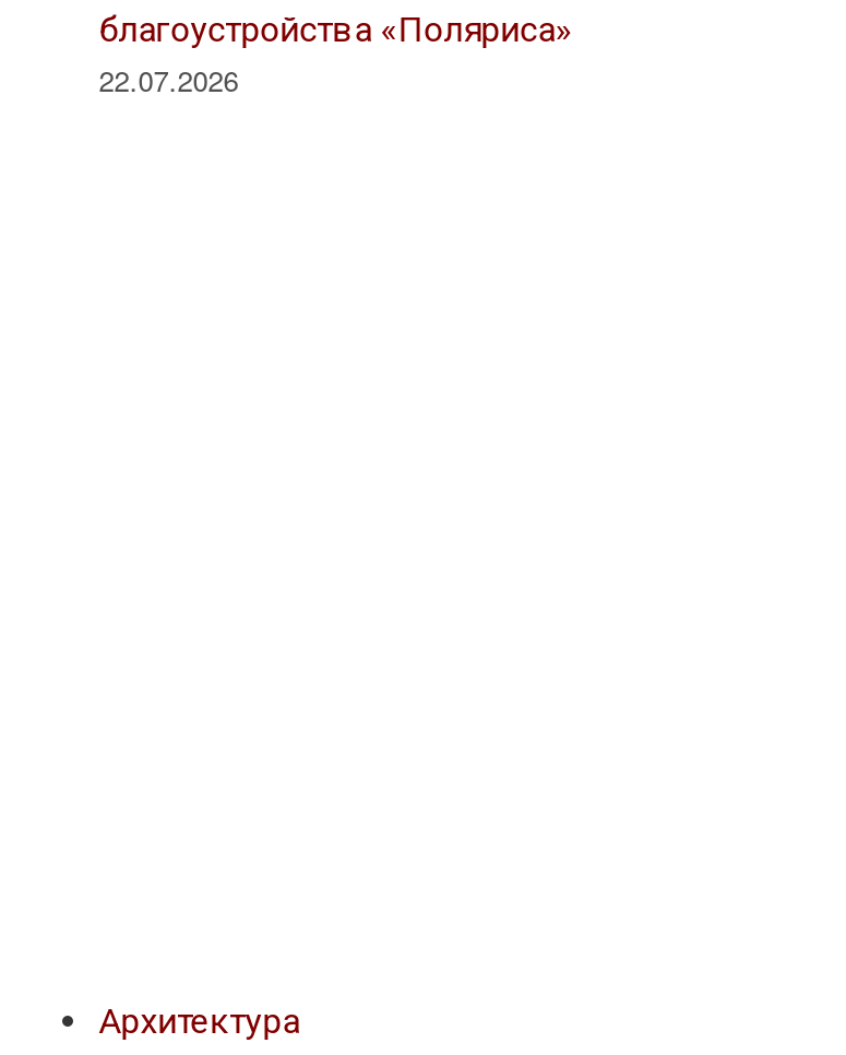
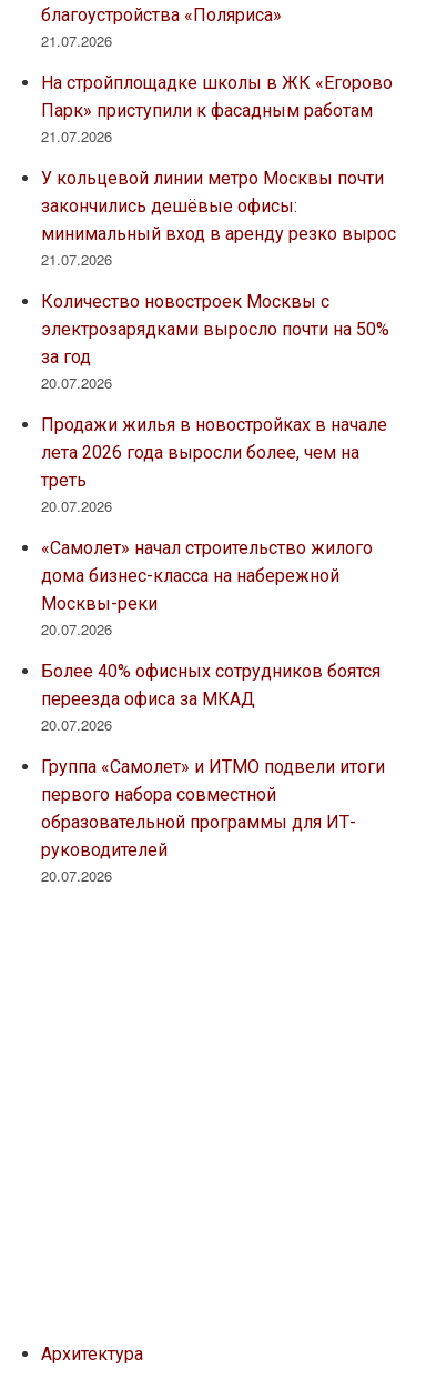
[99,59,238,100] 22.07.2026 -> [41,30,396,886] 21.07.2026 | На стройплощадке школы в ЖК «Егорово | Парк» приступили к фасадным работам | 21.07.2026 | У кольцевой линии метро Москвы почти | закончились дешёвые офисы: | минимальный вход в аренду резко вырос | 21.07.2026 | Количество новостроек Москвы с | электрозарядками выросло почти на 50% | за год | 20.07.2026 | Продажи жилья в новостройках в начале | лета 2026 года выросли более, чем на | треть | 20.07.2026 | «Самолет» начал строительство жилого | дома бизнес-класса на набережной | Москвы-реки | 20.07.2026 | Более 40% офисных сотрудников боятся | переезда офиса за МКАД | 20.07.2026 | Группа «Самолет» и ИТМО подвели итоги | первого набора совместной | образовательной программы для ИТ- | руководителей | 20.07.2026

